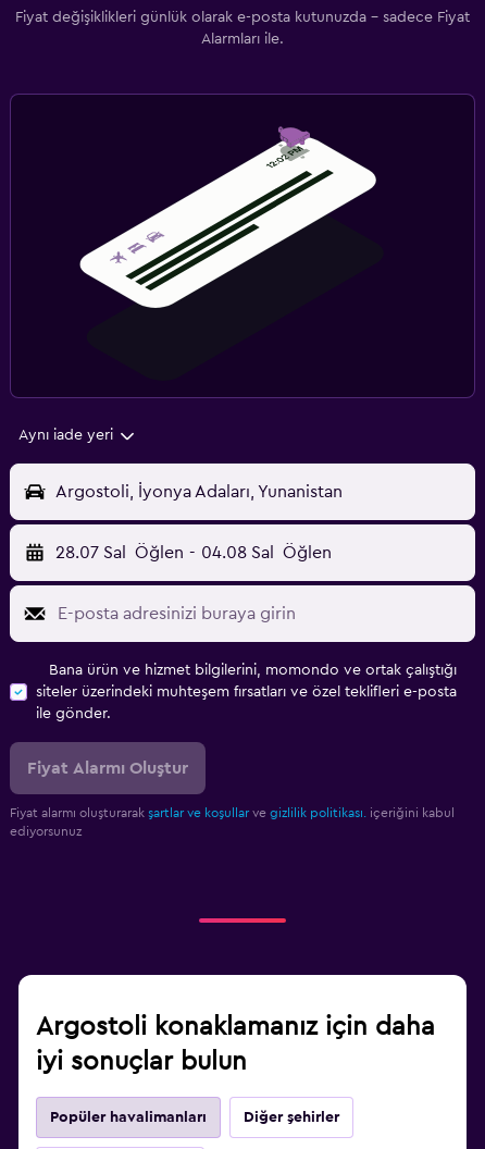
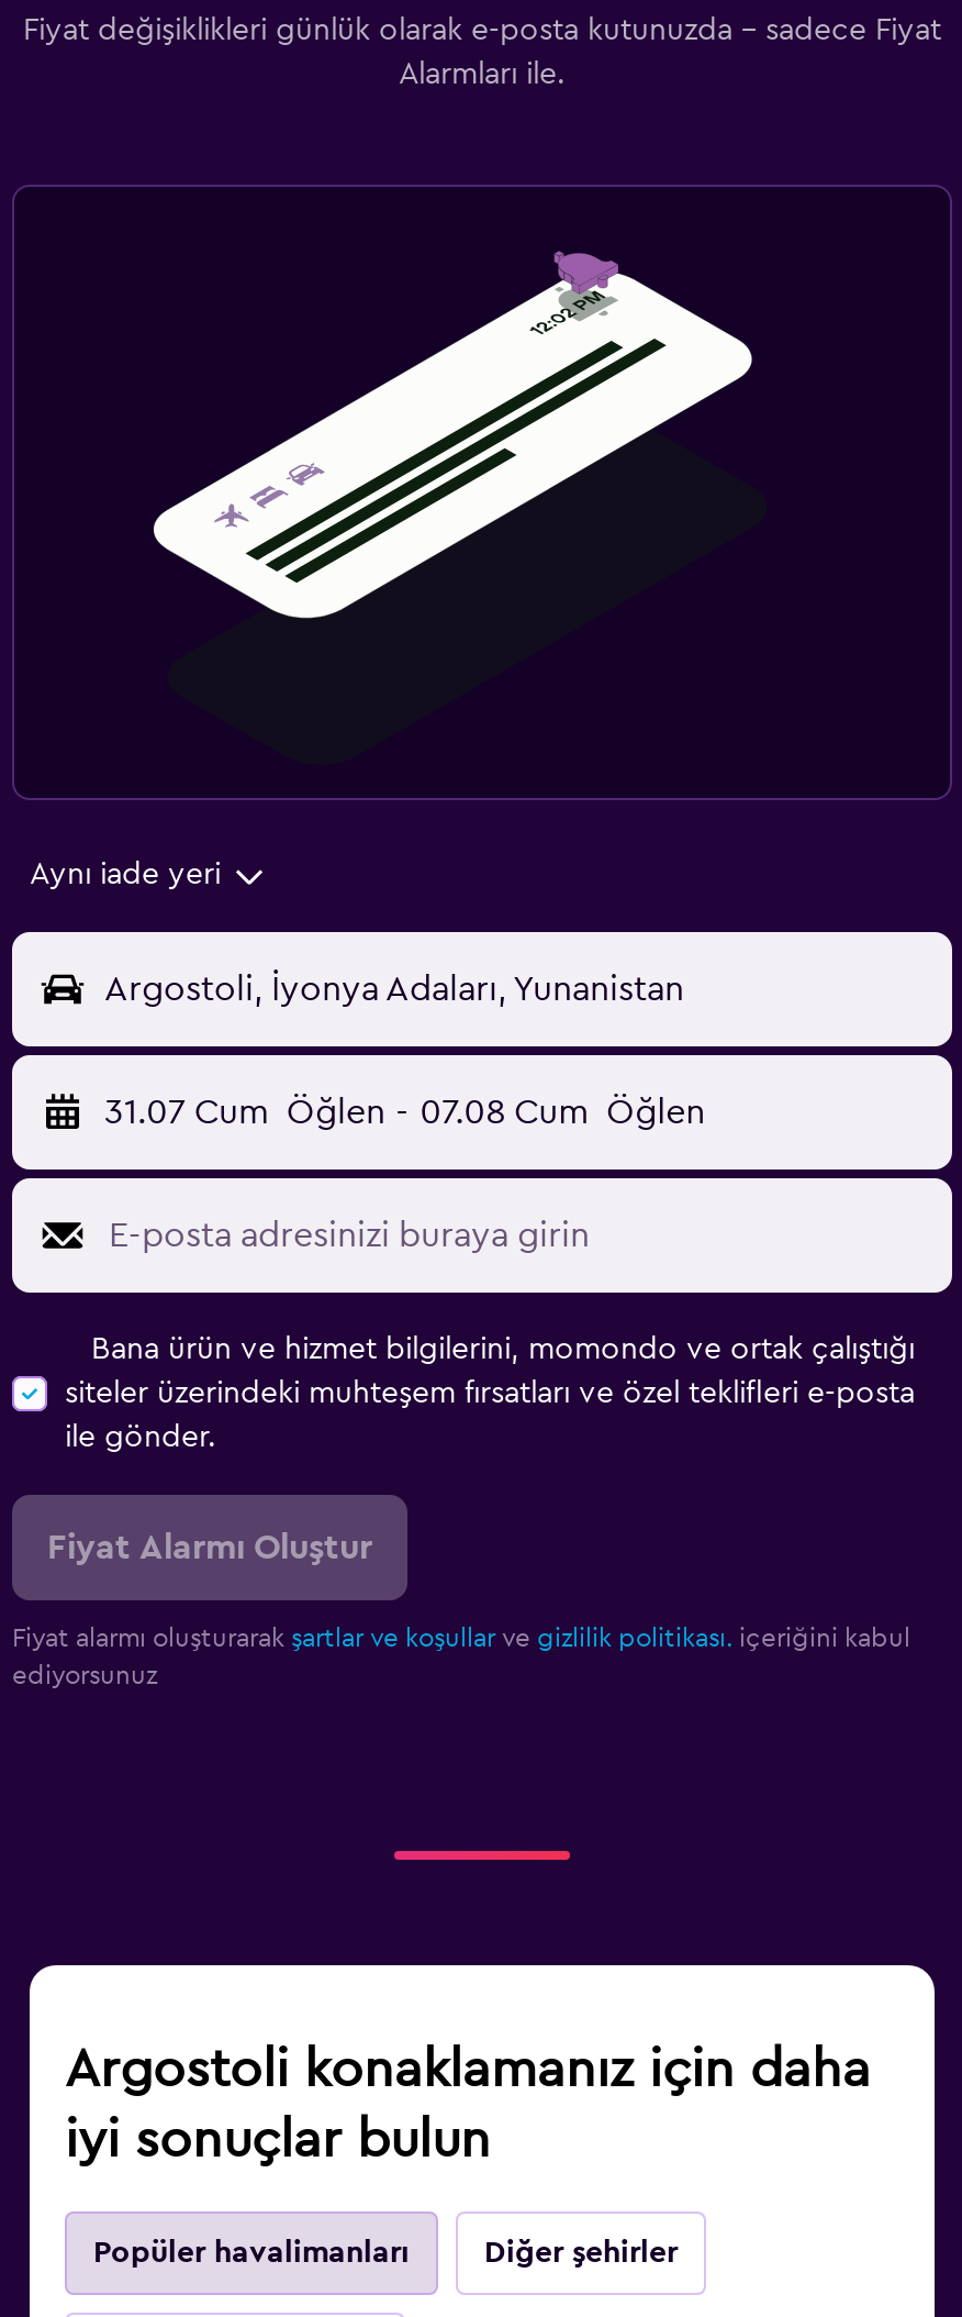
[55,544,331,562] 28.07 Sal Öğlen - 04.08 Sal Öğlen -> [104,1096,705,1131] 31.07 Cum Öğlen - 07.08 Cum Öğlen

